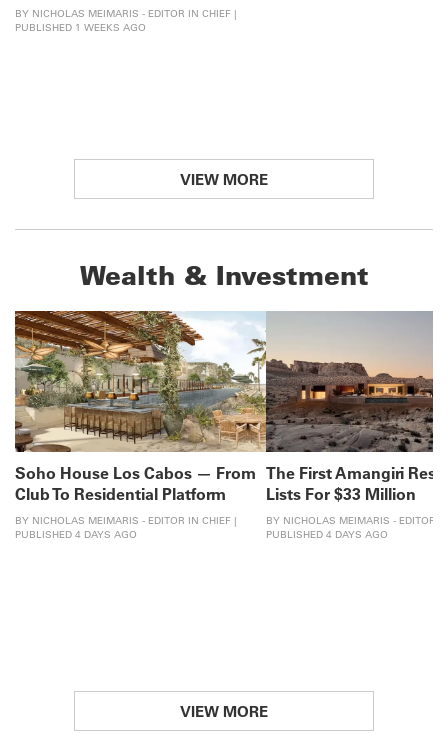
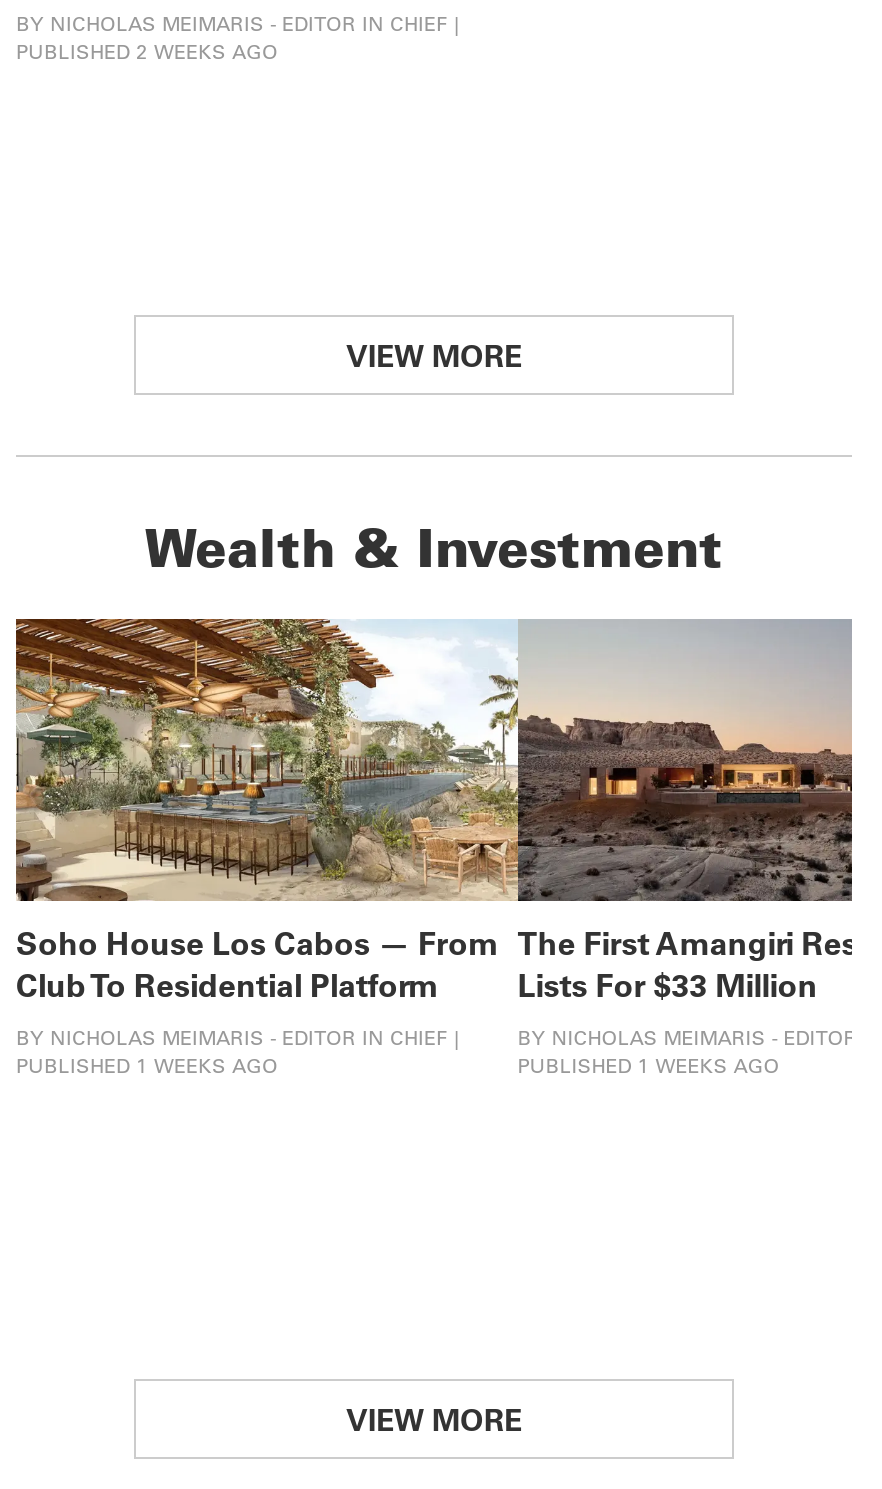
[15,21,146,34] PUBLISHED 1 WEEKS AGO -> [16,39,278,65] PUBLISHED 2 WEEKS AGO
[15,528,137,541] PUBLISHED 4 DAYS AGO -> [16,1053,278,1079] PUBLISHED 1 WEEKS AGO
[266,528,388,541] PUBLISHED 4 DAYS AGO -> [518,1053,780,1079] PUBLISHED 1 WEEKS AGO

